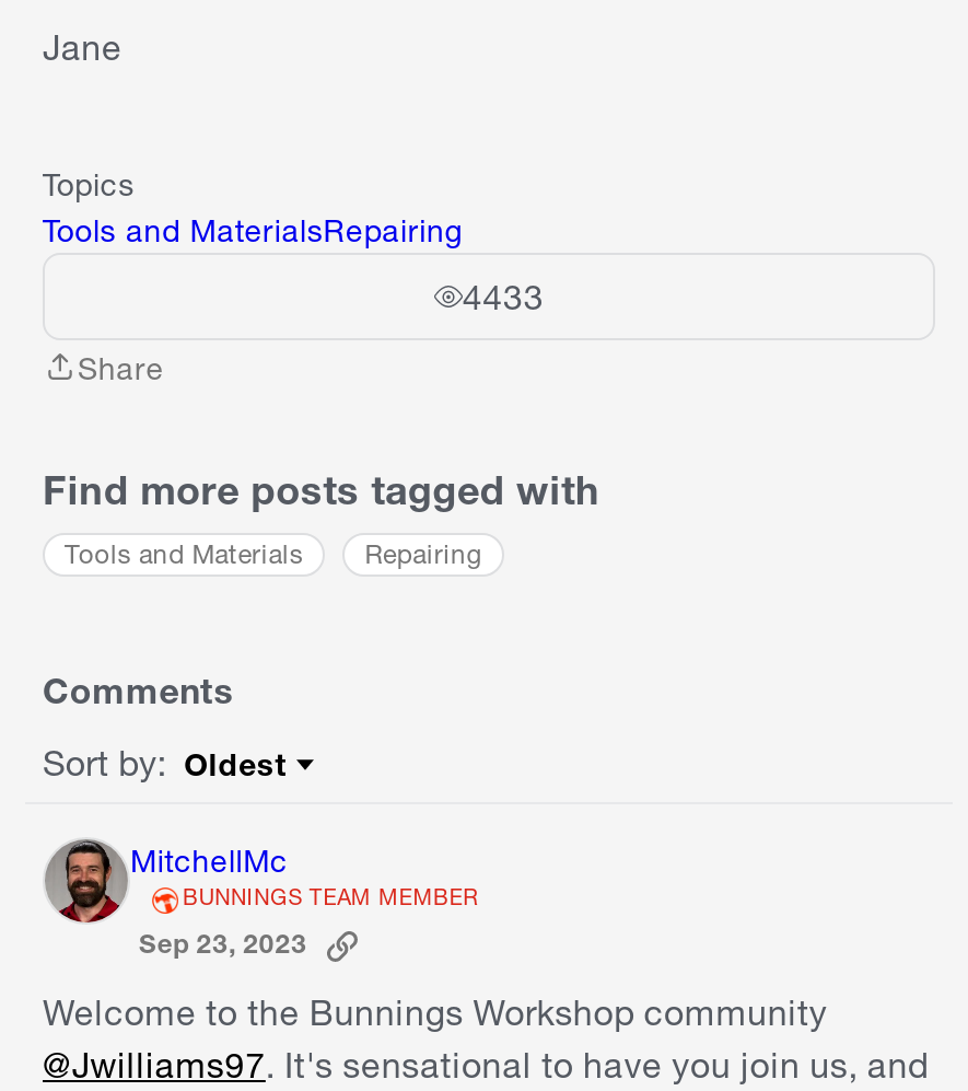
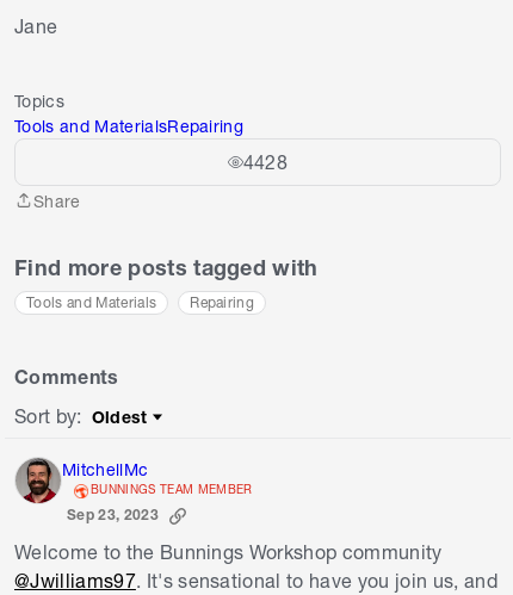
[462,276,544,317] 4433 -> [243,151,288,173] 4428

